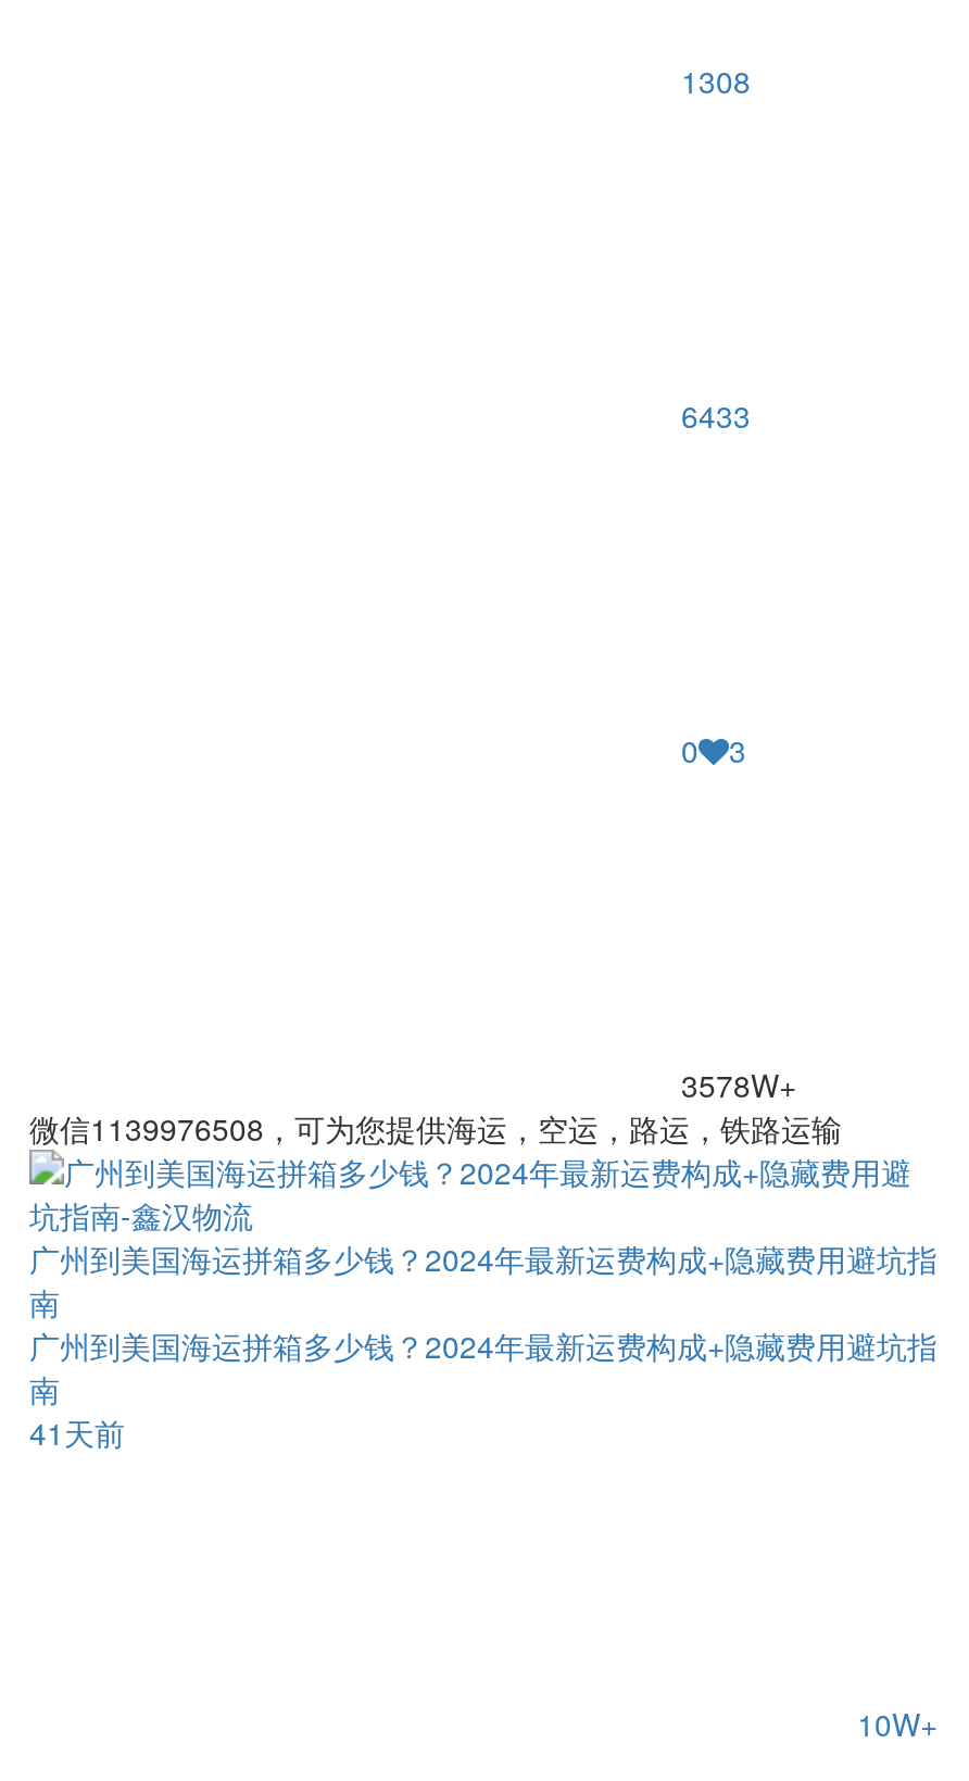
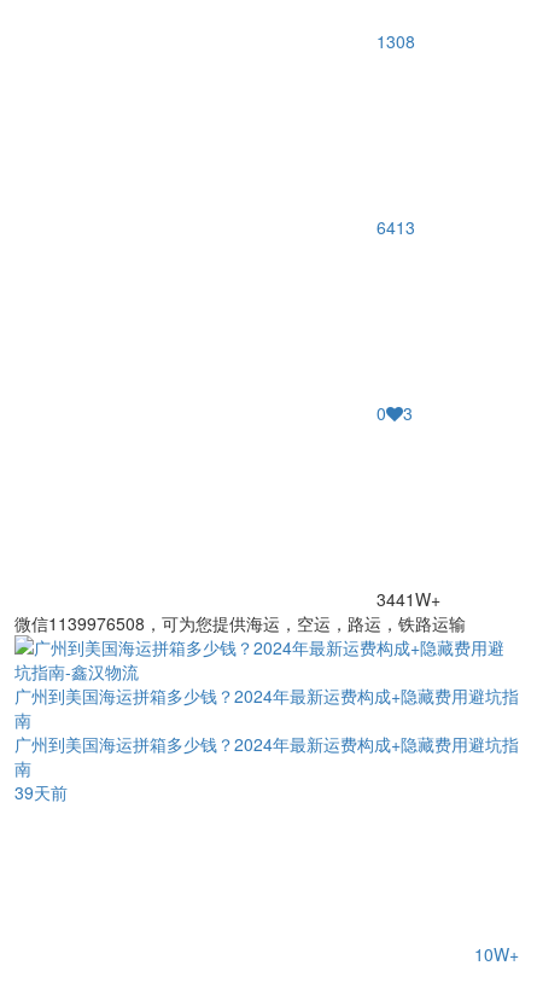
[681,393,751,436] 6433 -> [377,215,415,239] 6413
[681,1062,796,1106] 3578W+ -> [377,587,440,611] 3441W+
[29,1410,125,1453] 41天前 -> [14,780,68,804] 39天前

